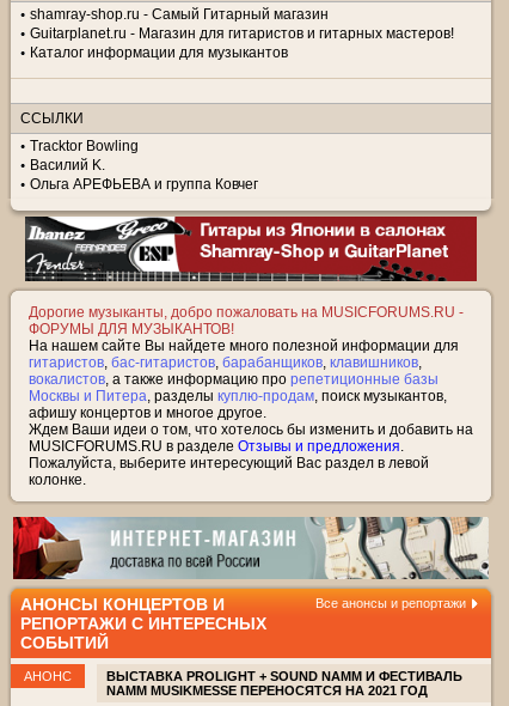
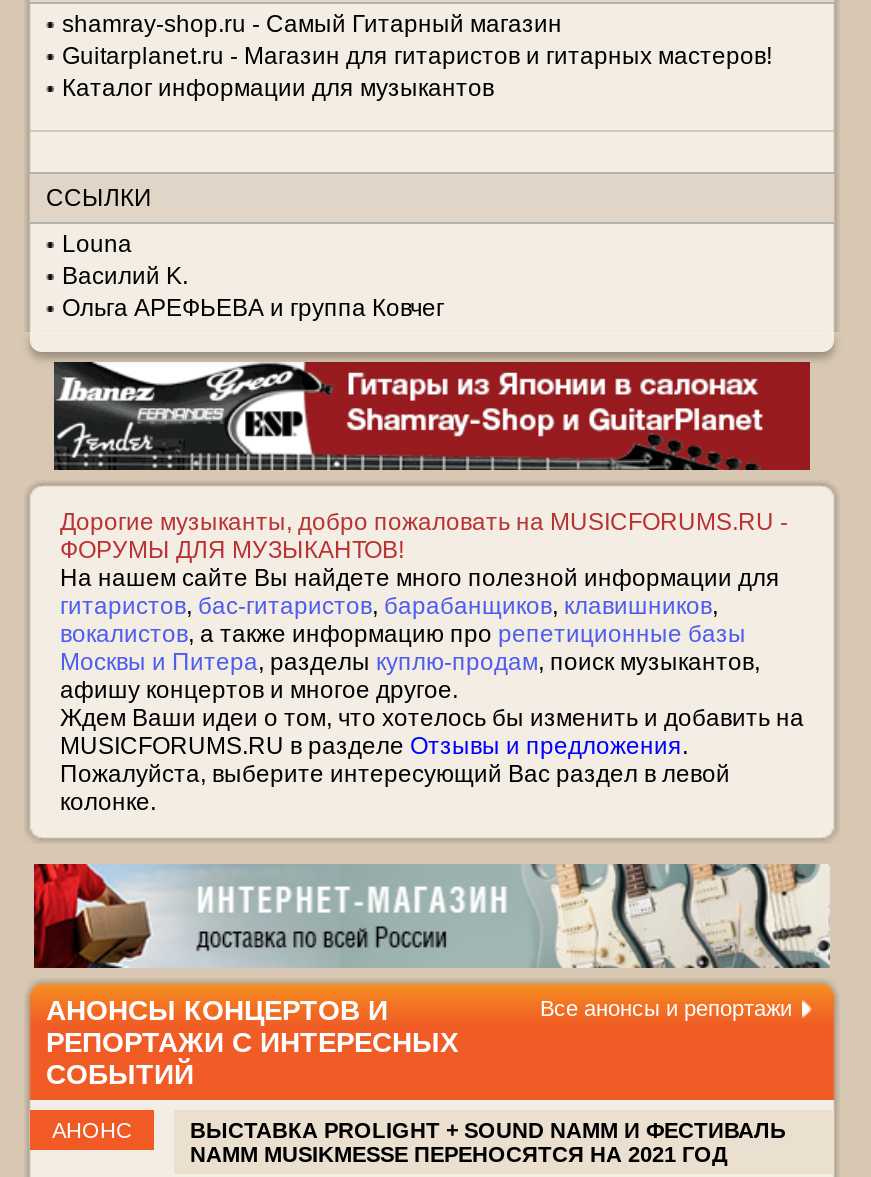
[30,138,139,154] Tracktor Bowling -> [62,230,132,258] Louna

